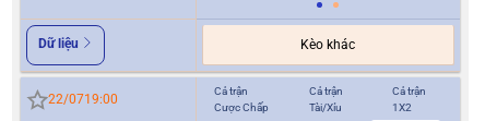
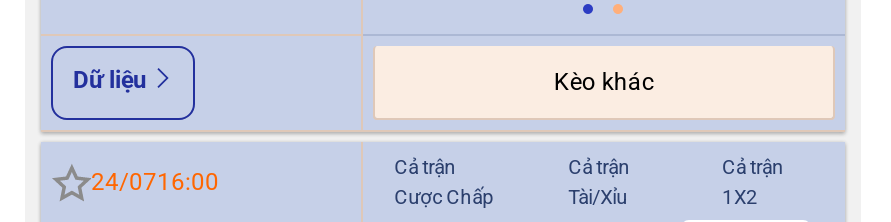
[48,92,118,107] 22/0719:00 -> [91,168,219,196] 24/0716:00

